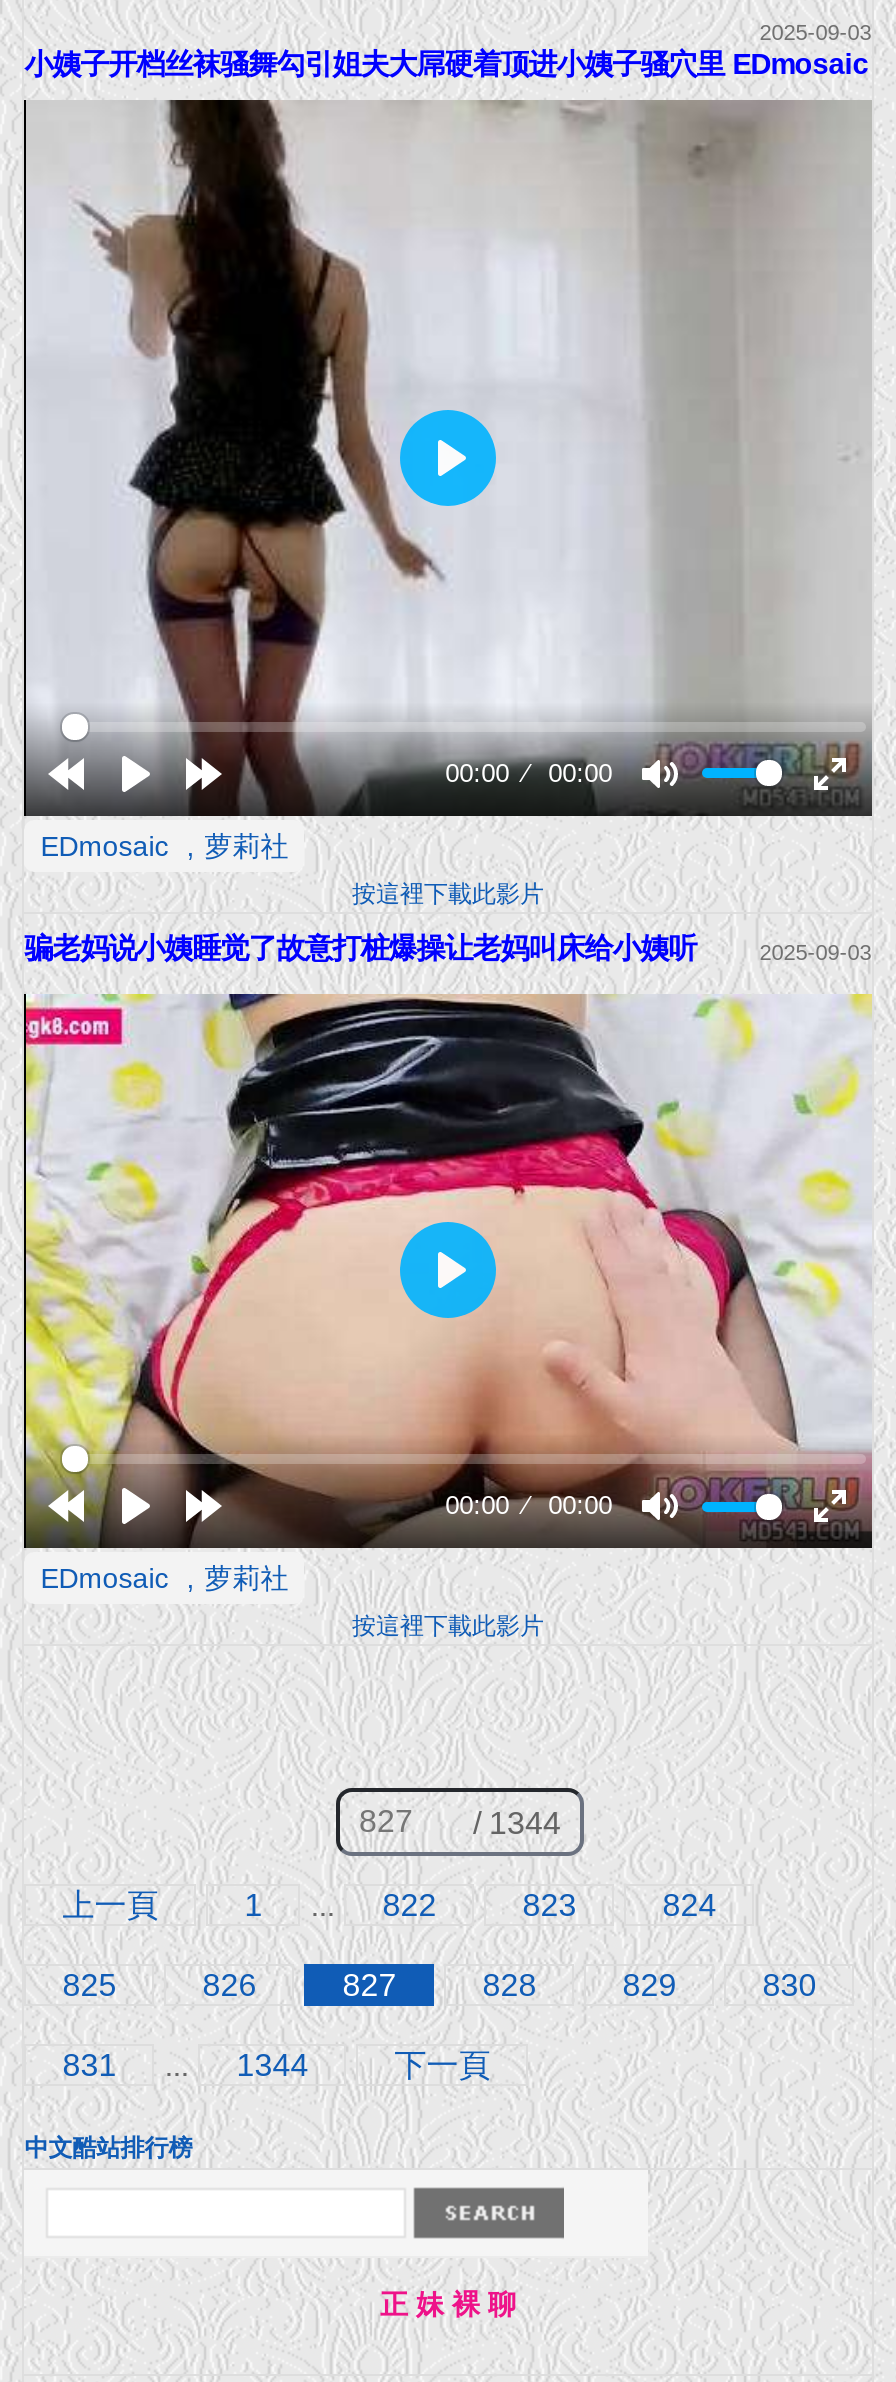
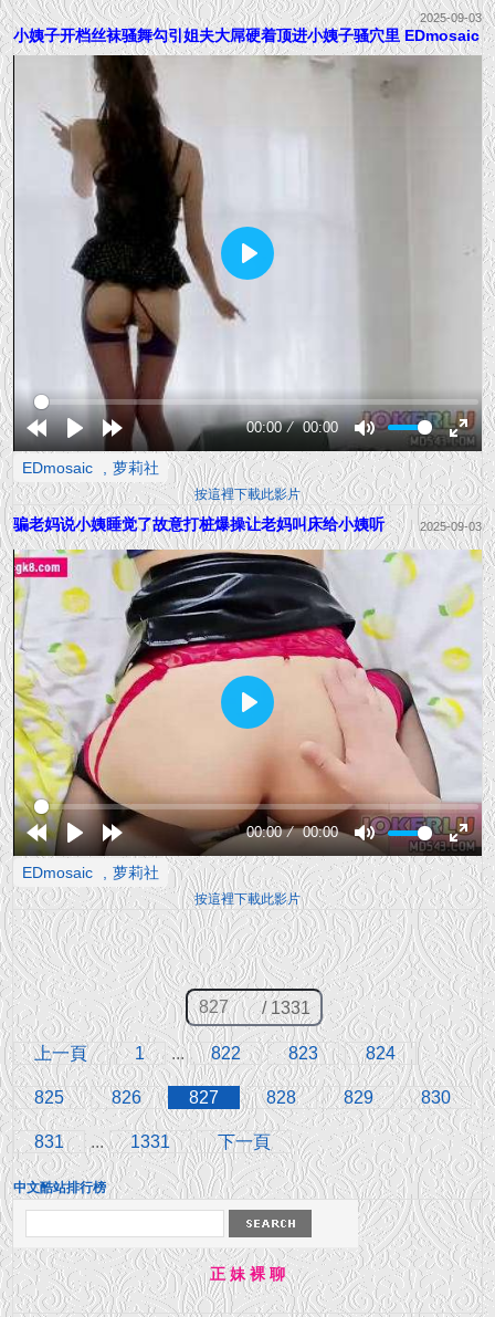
[473,1806,561,1840] / 1344 -> [261,999,310,1017] / 1331
[236,2048,308,2082] 1344 -> [131,1132,170,1151] 1331

